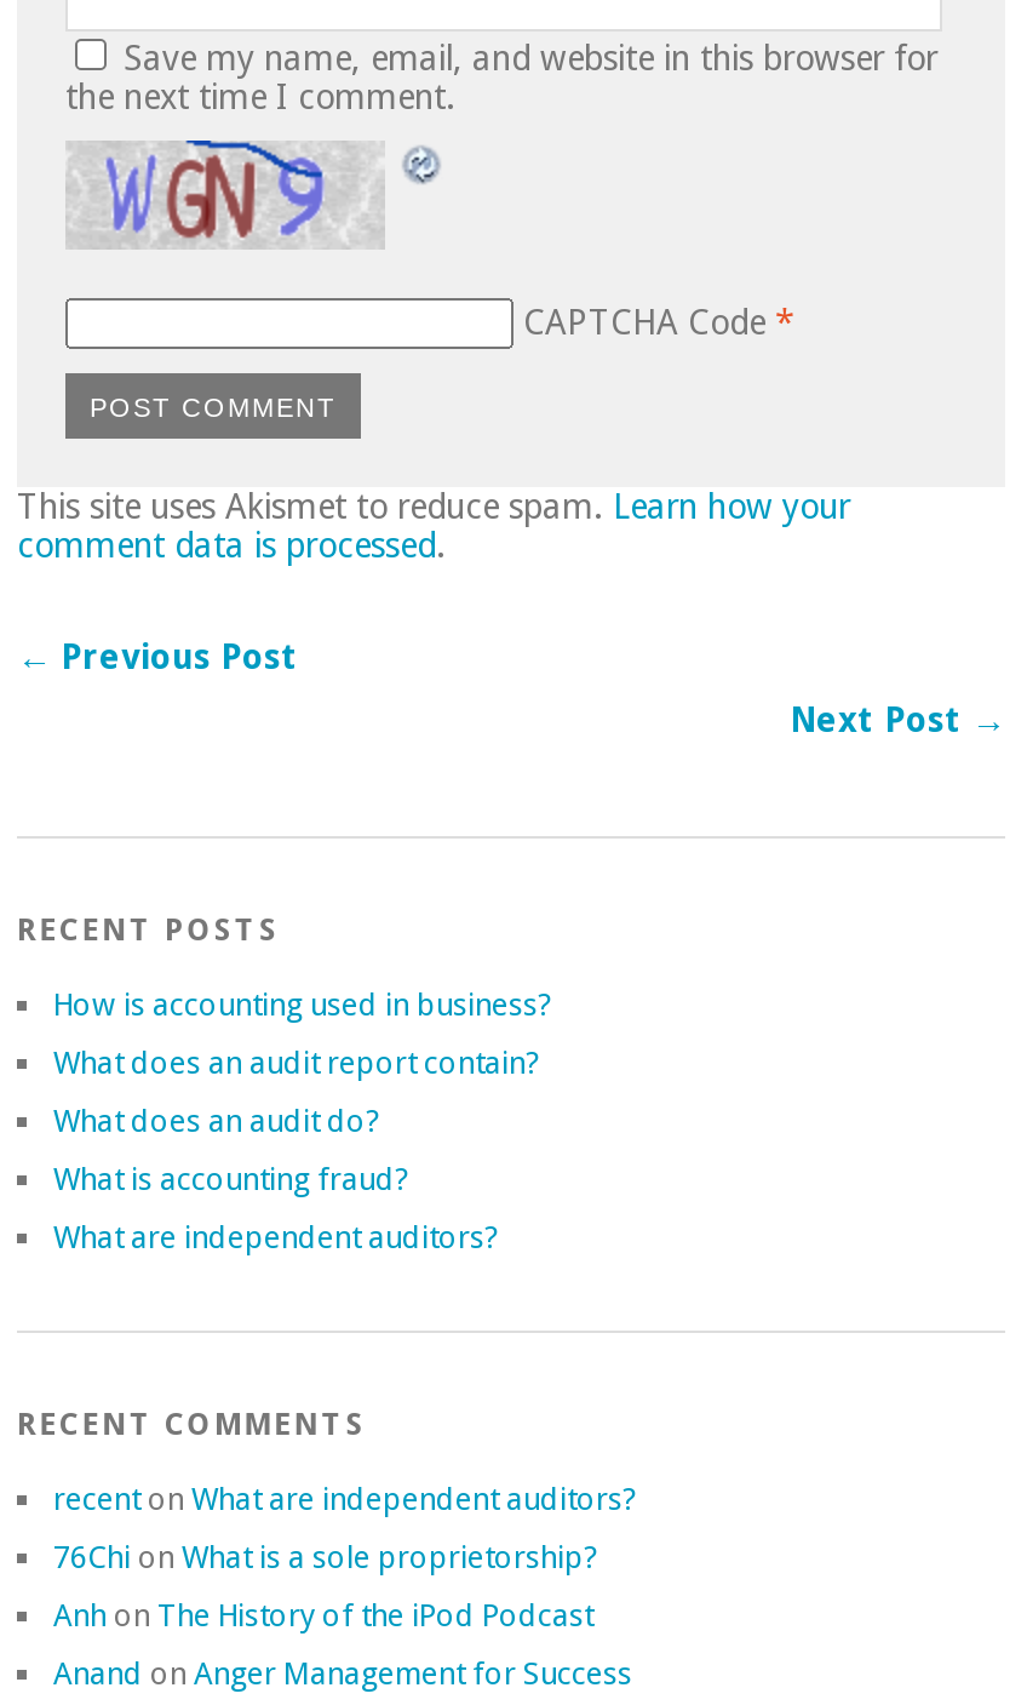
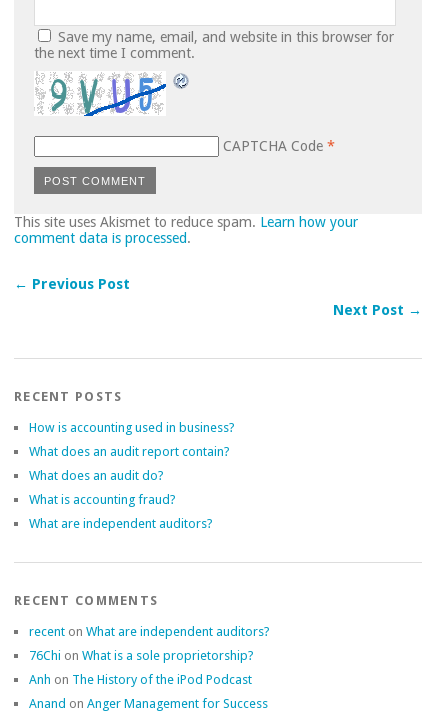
[65,138,385,250] [image] -> [34,70,167,117] [image]

